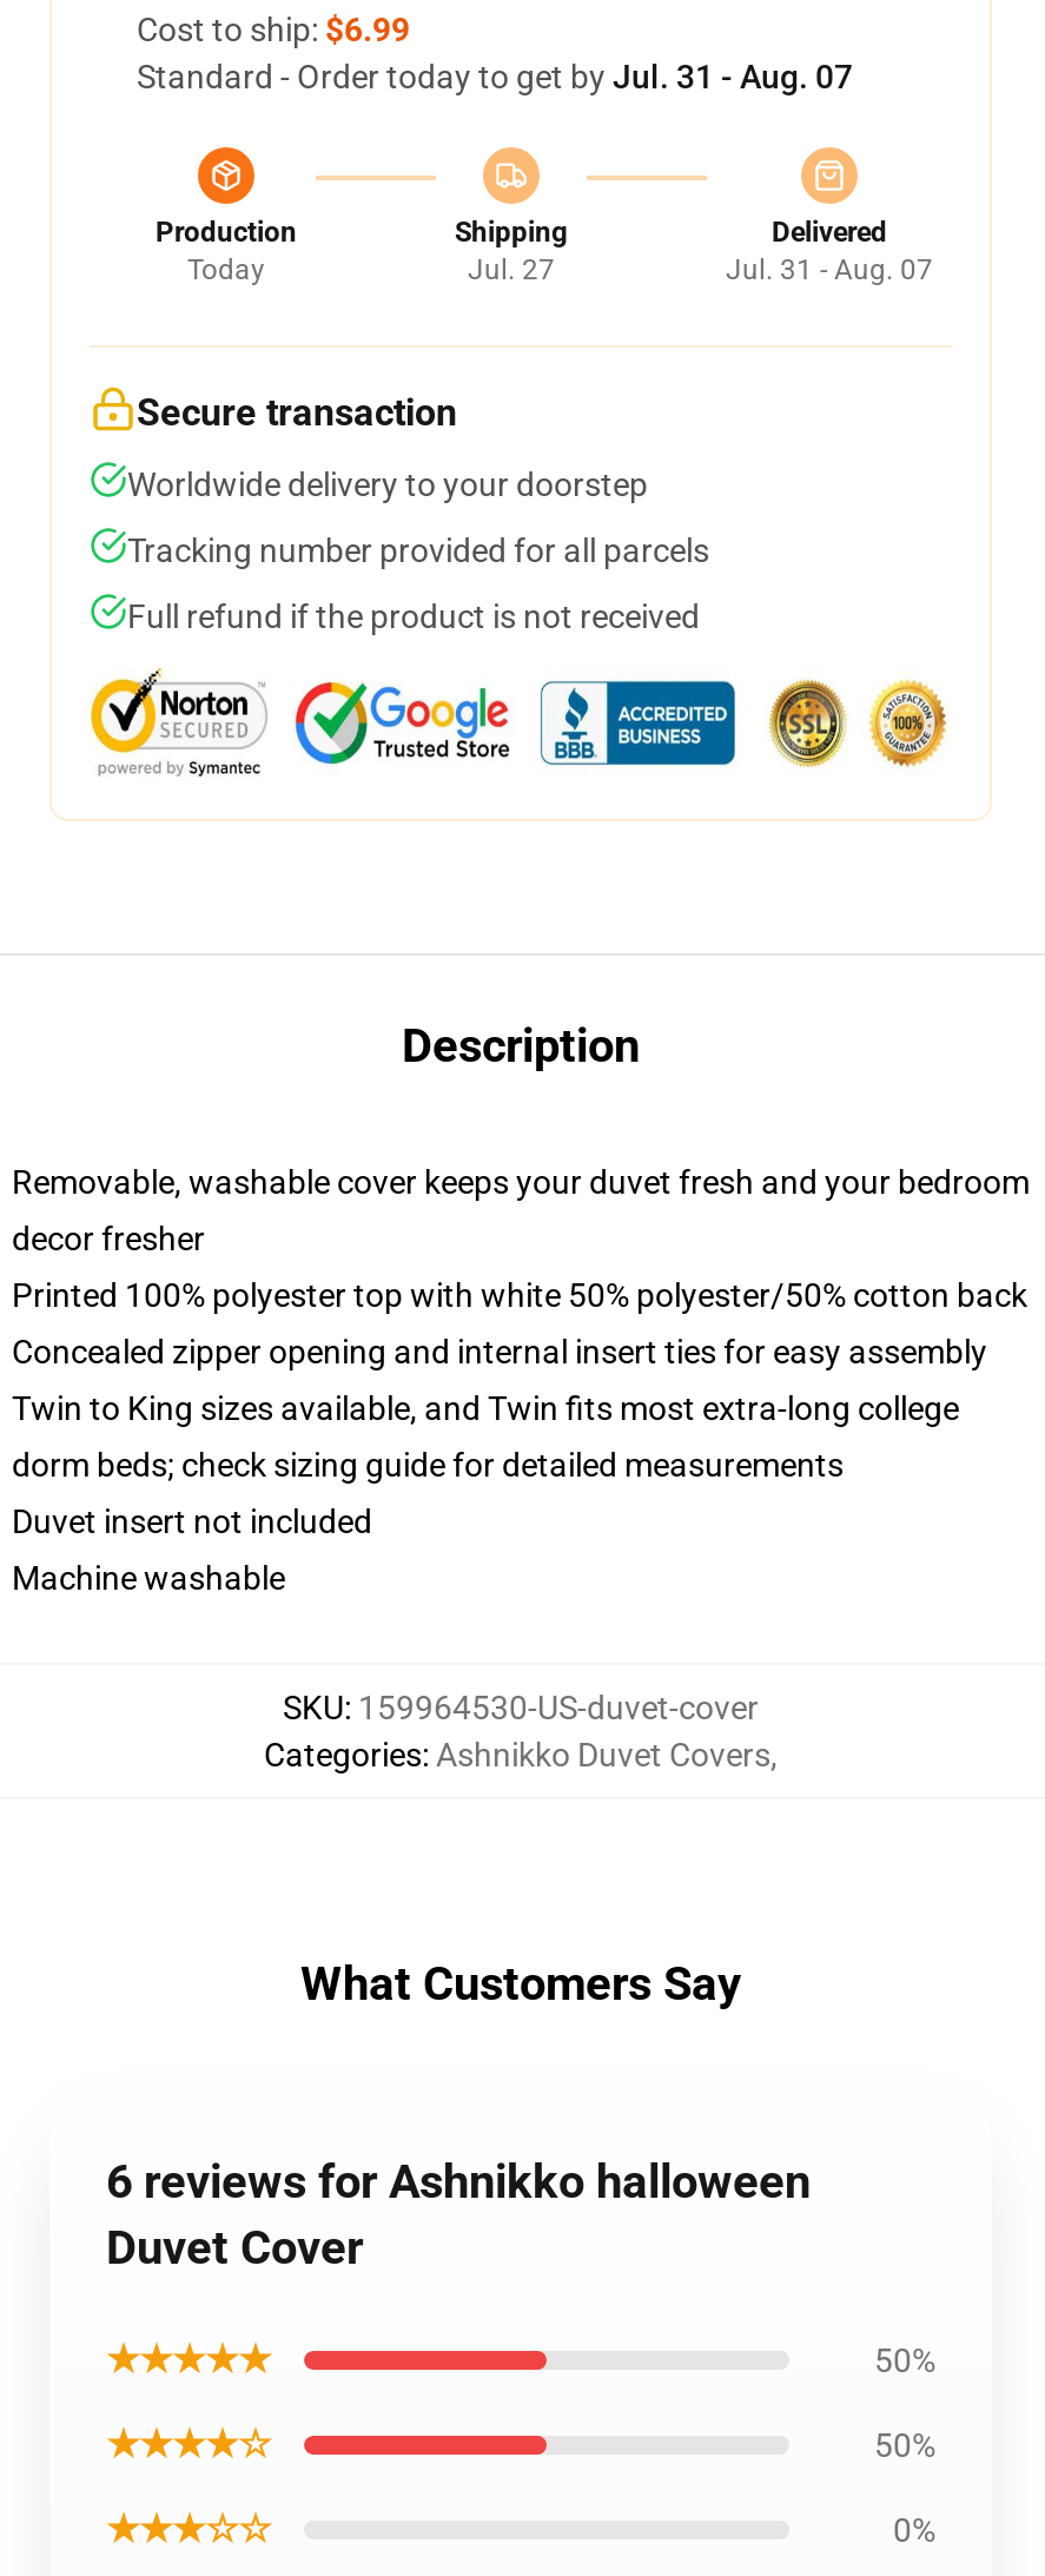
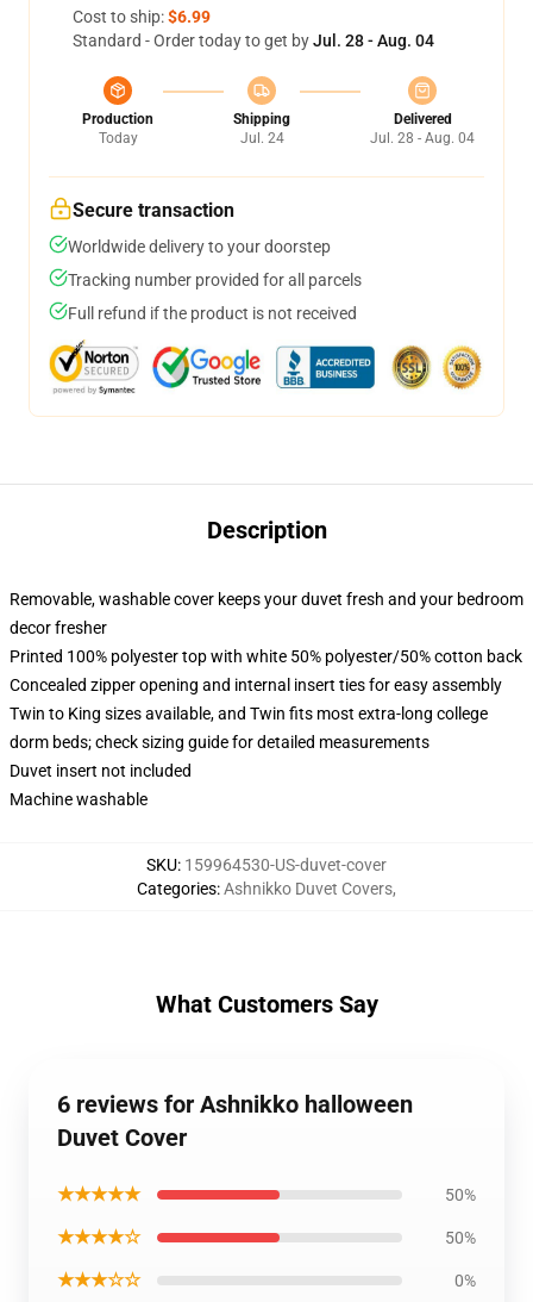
[137,58,853,95] Standard - Order today to get by Jul. 31 - Aug. 07 -> [73,31,434,50] Standard - Order today to get by Jul. 28 - Aug. 04
[468,253,555,286] Jul. 27 -> [240,130,284,147] Jul. 24
[726,253,933,286] Jul. 31 - Aug. 07 -> [370,130,475,147] Jul. 28 - Aug. 04

